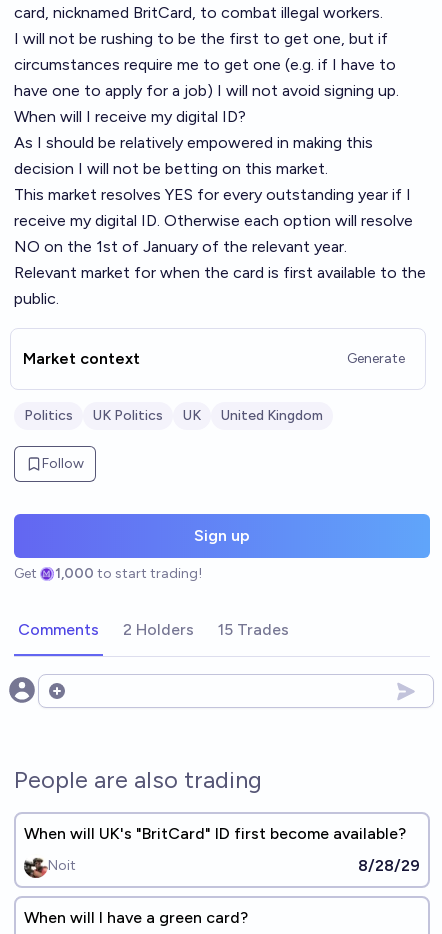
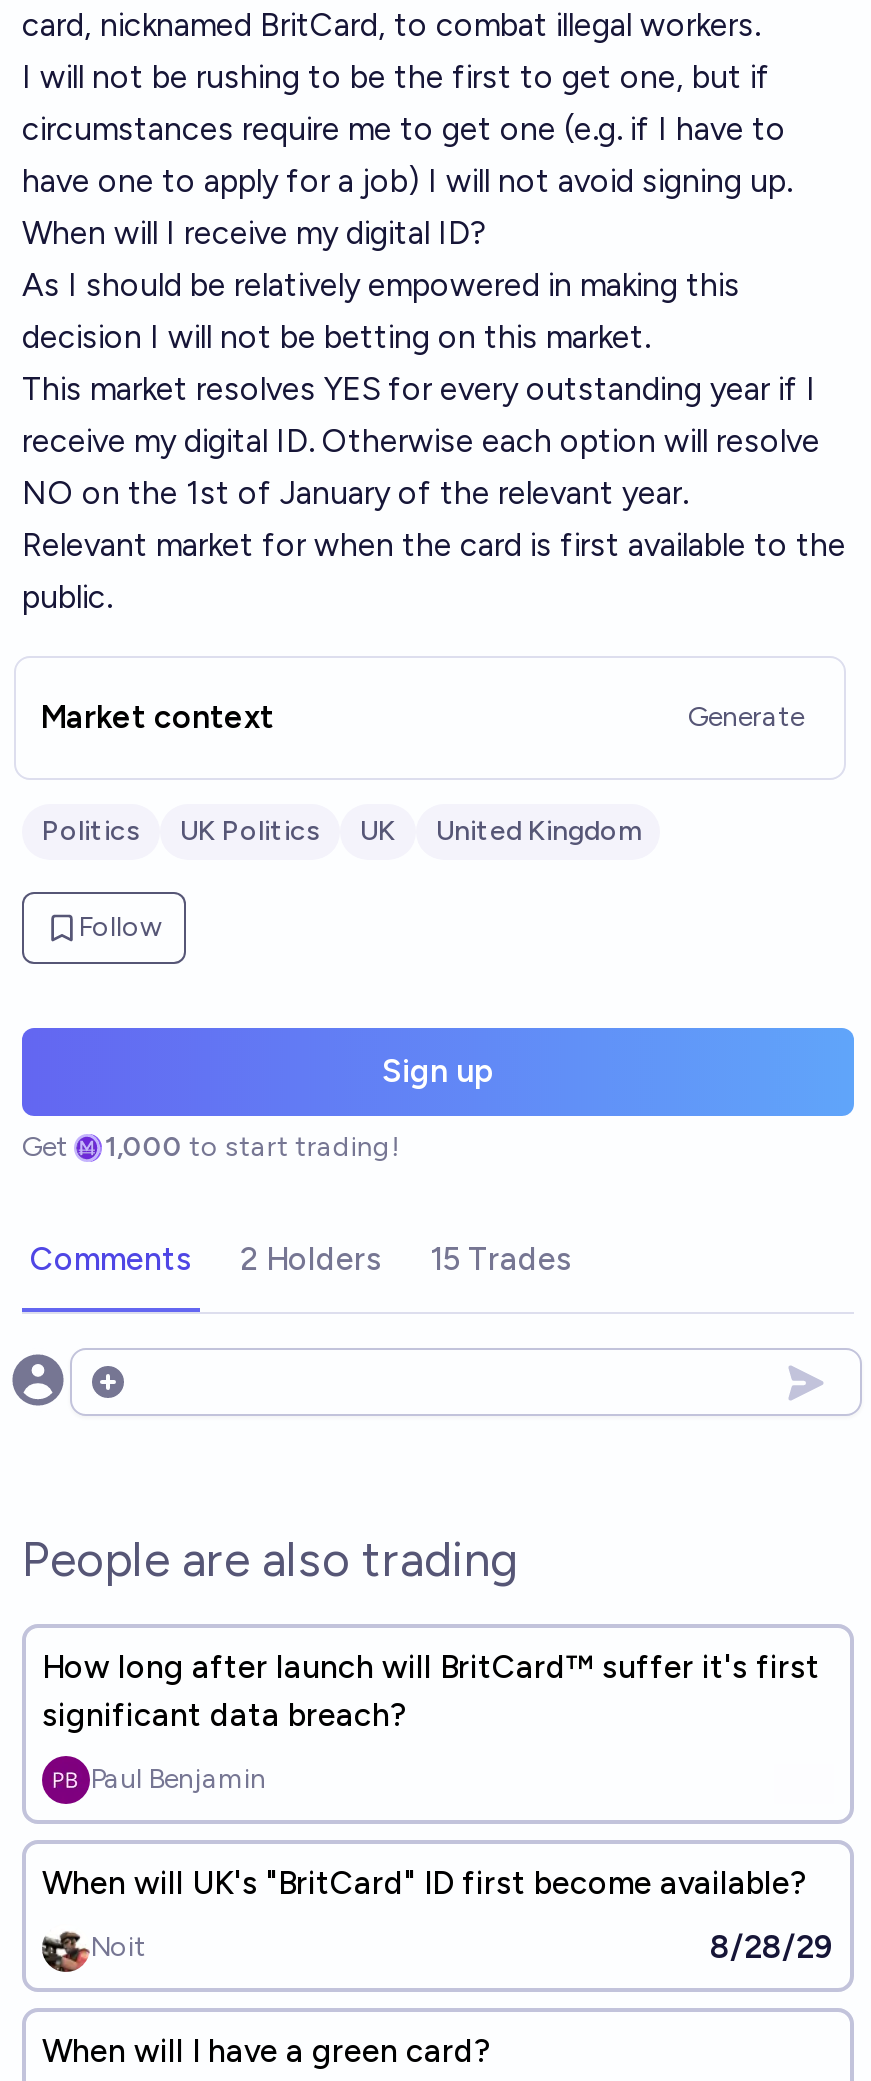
none -> [42,1649,820,1797] How long after launch will BritCard™ suffer it's first | significant data breach? | Paul Benjamin

